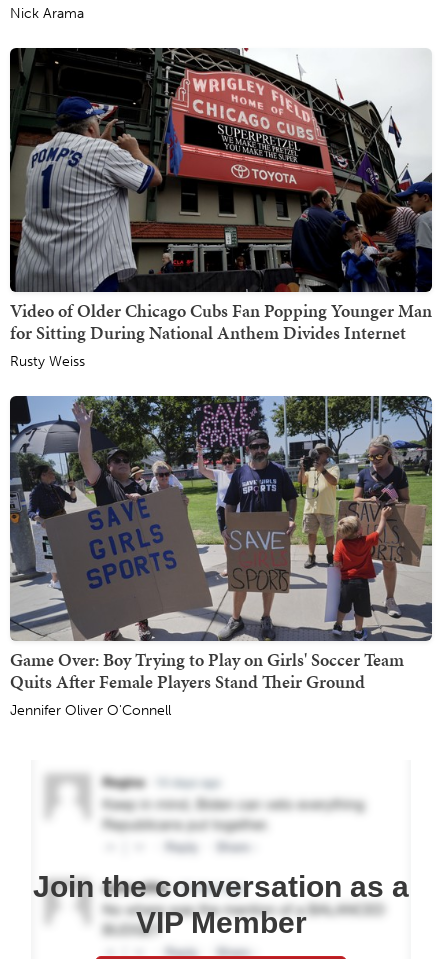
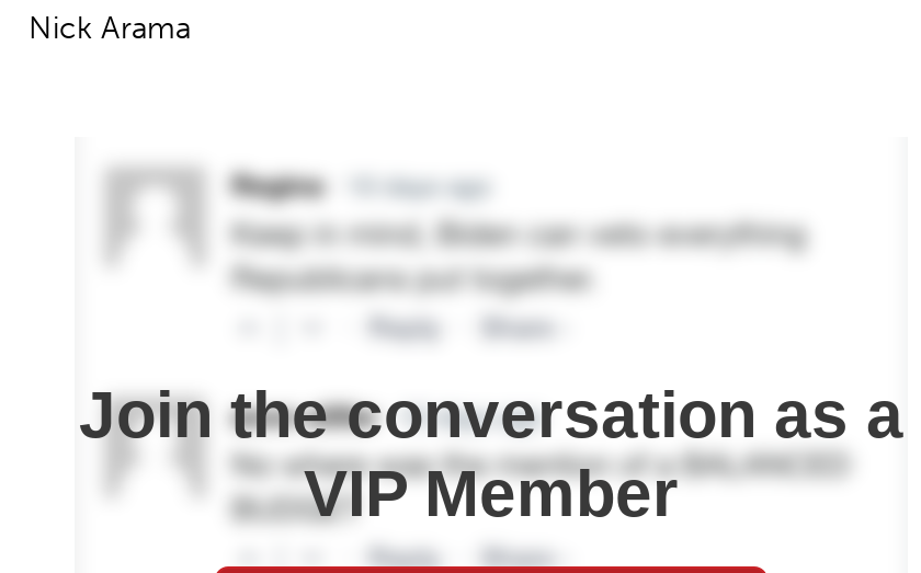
[9,47,433,370] [image] | Video of Older Chicago Cubs Fan Popping Younger Man | for Sitting During National Anthem Divides Internet | Rusty Weiss -> none
[9,395,433,719] [image] | Game Over: Boy Trying to Play on Girls' Soccer Team | Quits After Female Players Stand Their Ground | Jennifer Oliver O'Connell -> none

